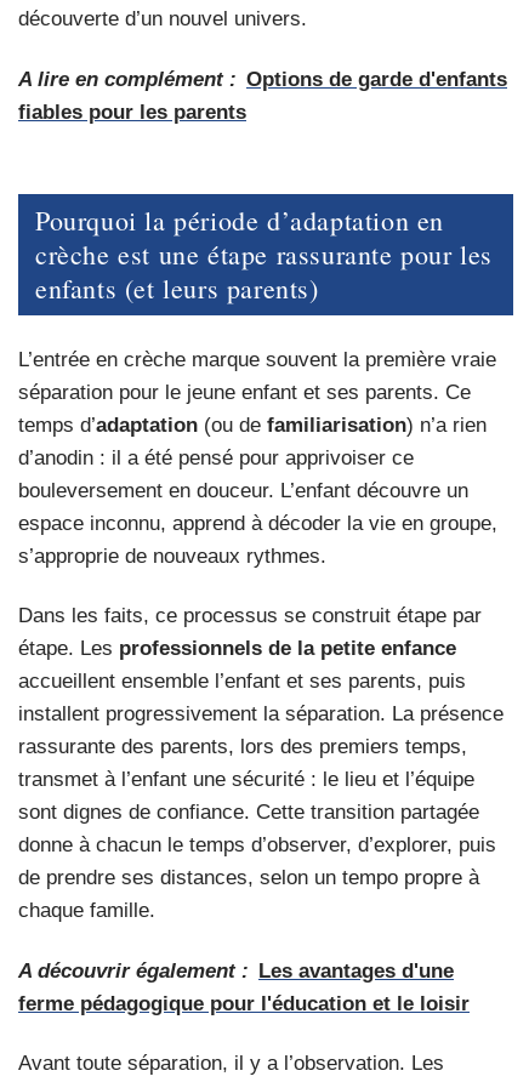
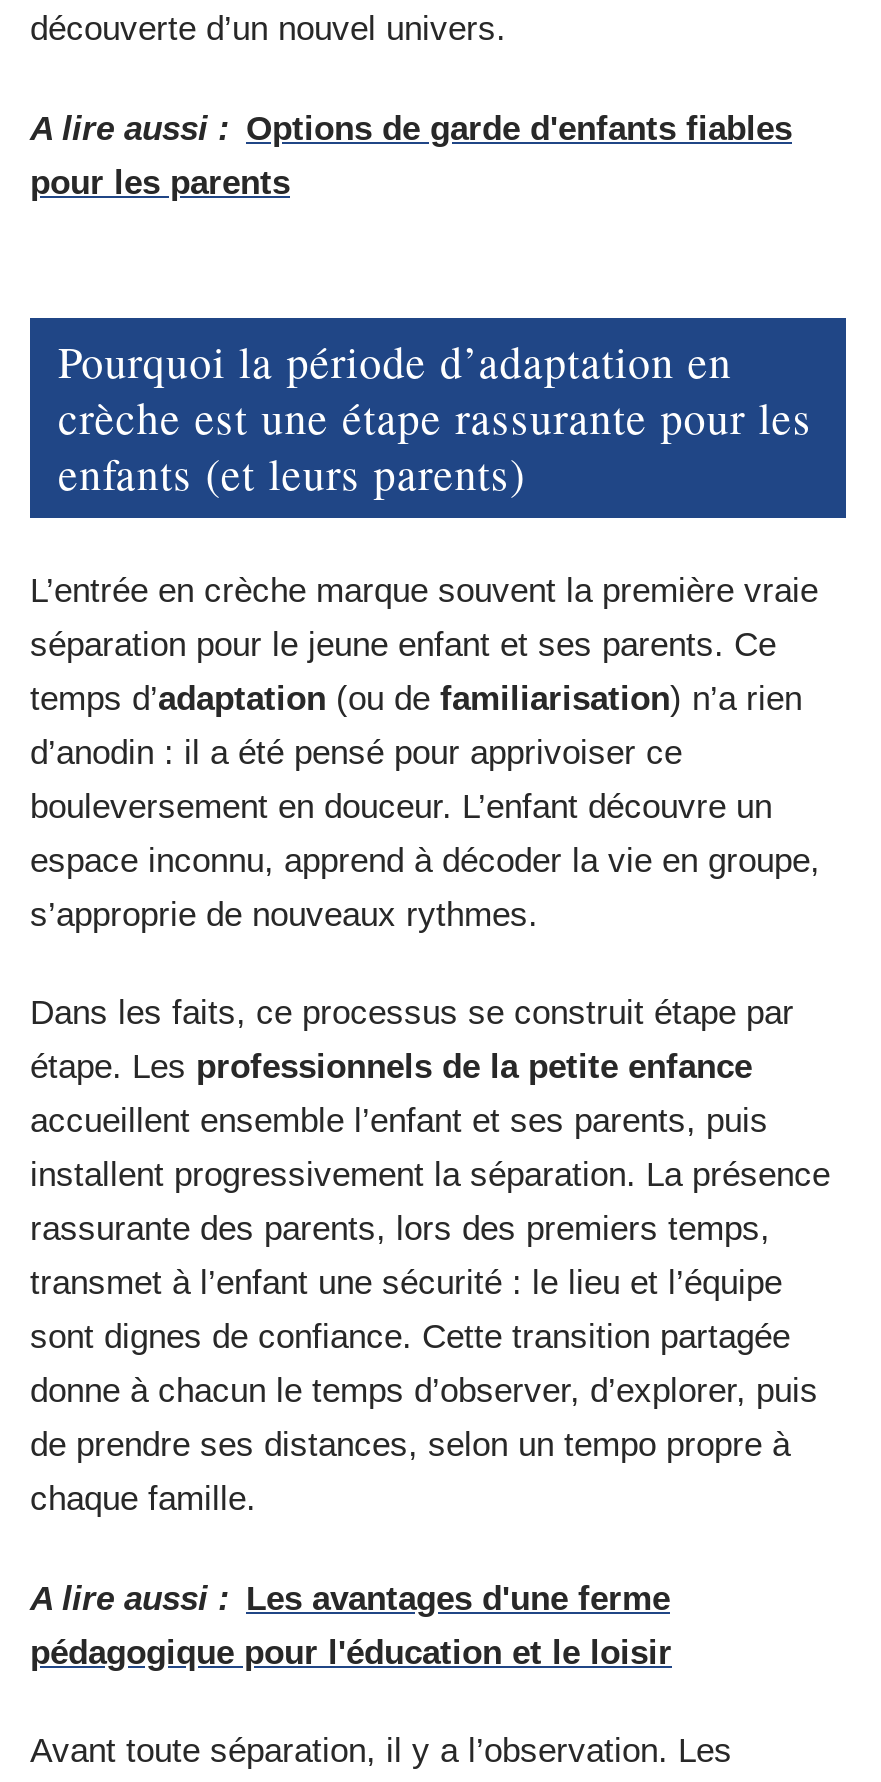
[18,67,507,123] A lire en complément : Options de garde d'enfants | fiables pour les parents -> [30,109,792,201] A lire aussi : Options de garde d'enfants fiables | pour les parents
[18,959,470,1015] A découvrir également : Les avantages d'une | ferme pédagogique pour l'éducation et le loisir -> [30,1579,672,1671] A lire aussi : Les avantages d'une ferme | pédagogique pour l'éducation et le loisir

